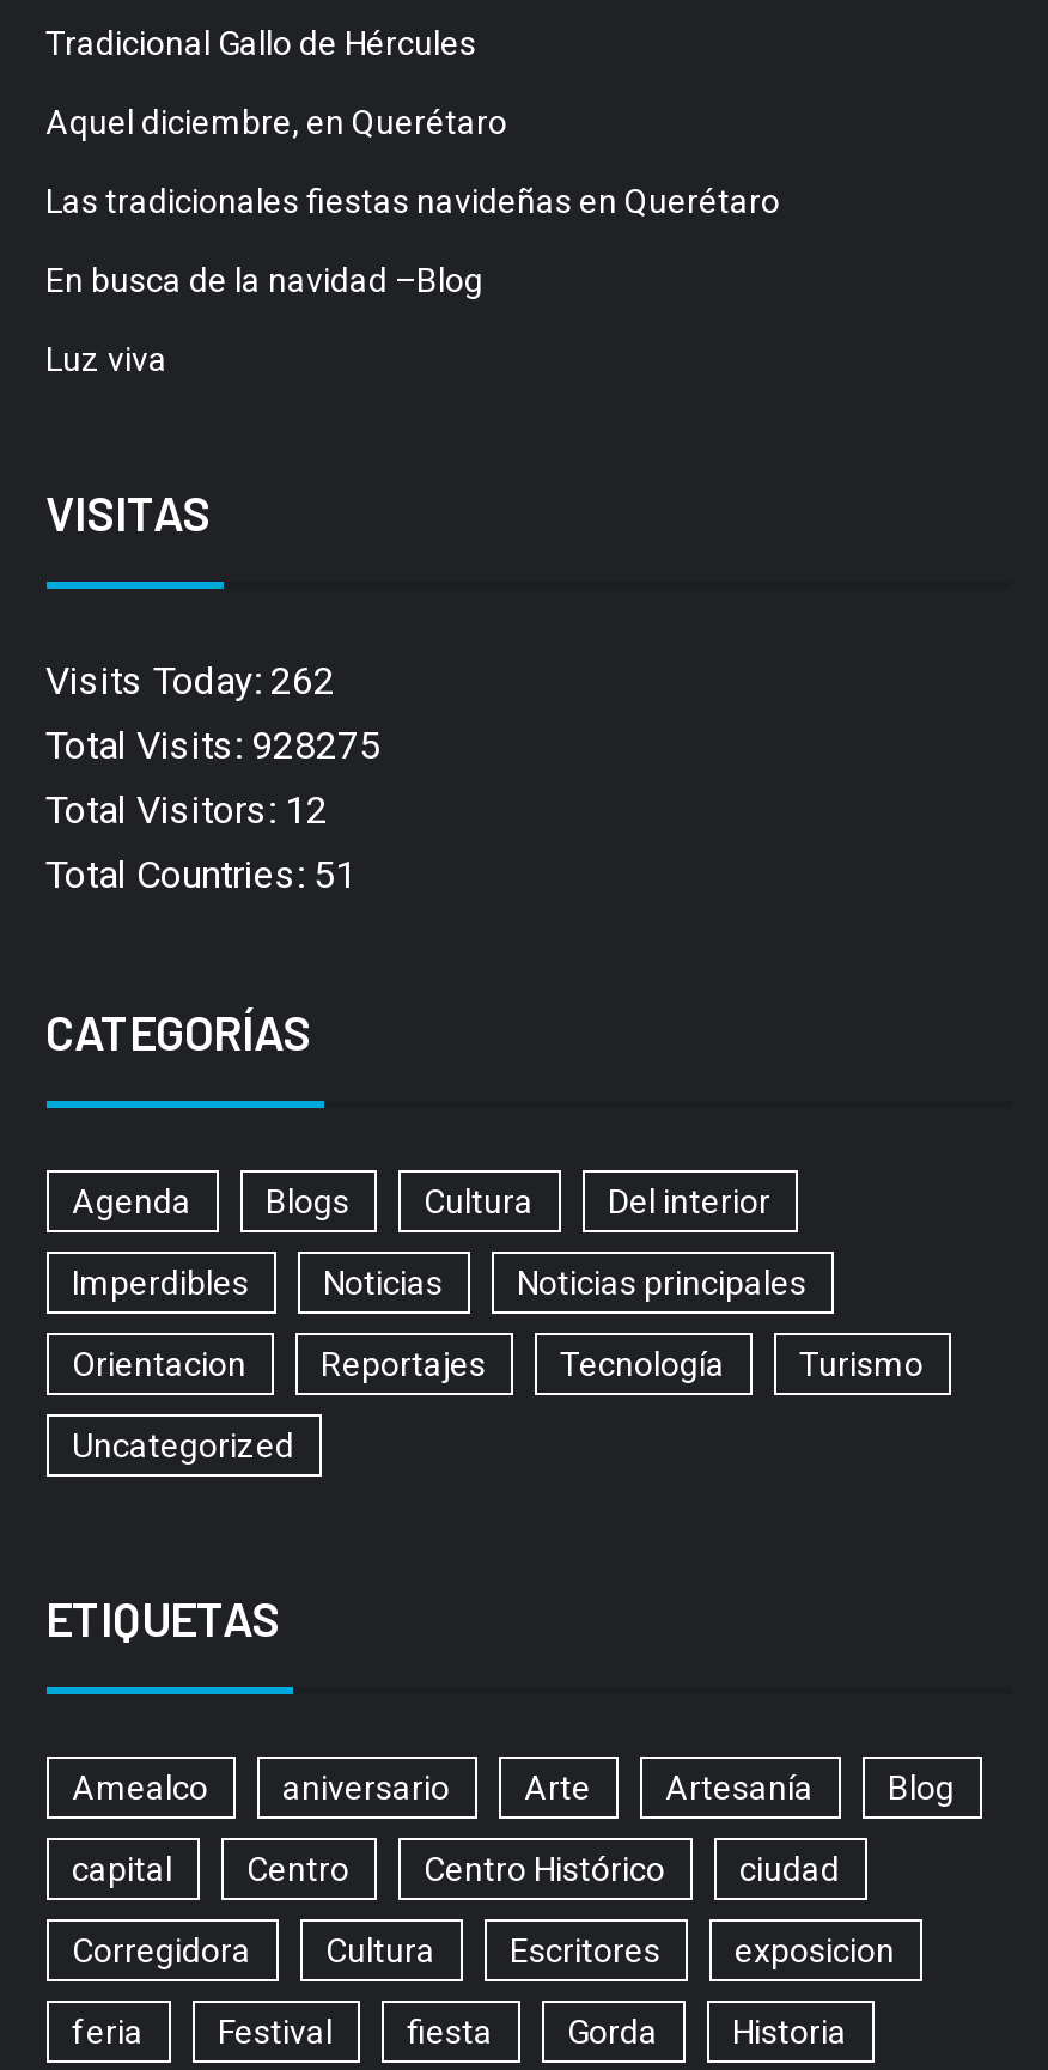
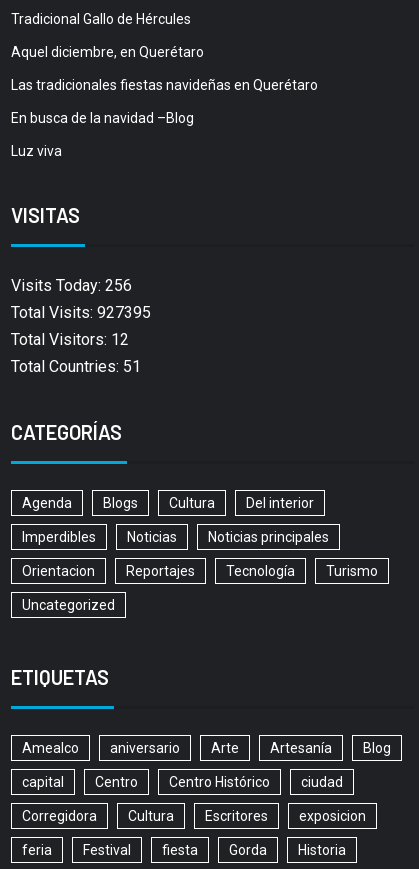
[45,659,335,705] Visits Today: 262 -> [10,276,131,295] Visits Today: 256
[45,724,380,769] Total Visits: 928275 -> [10,303,150,322] Total Visits: 927395

